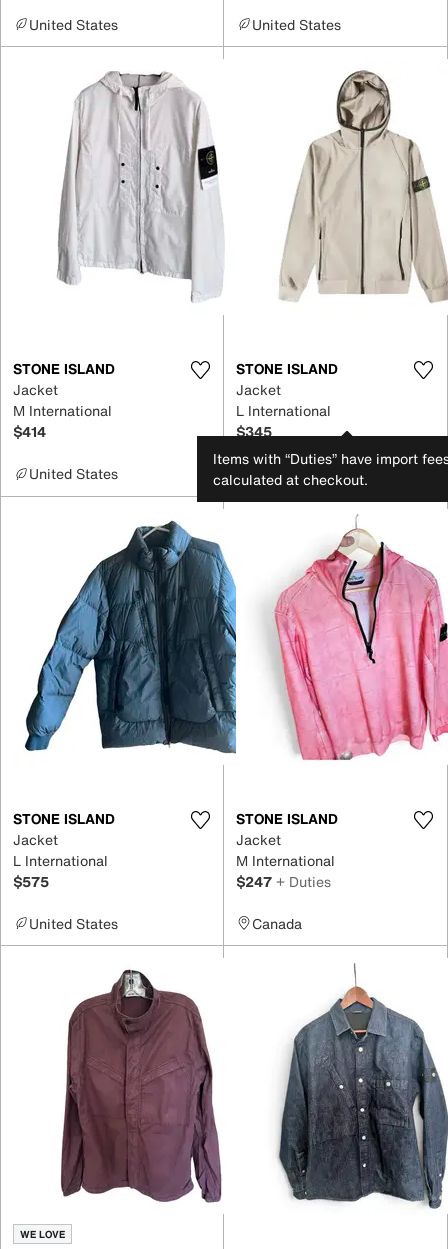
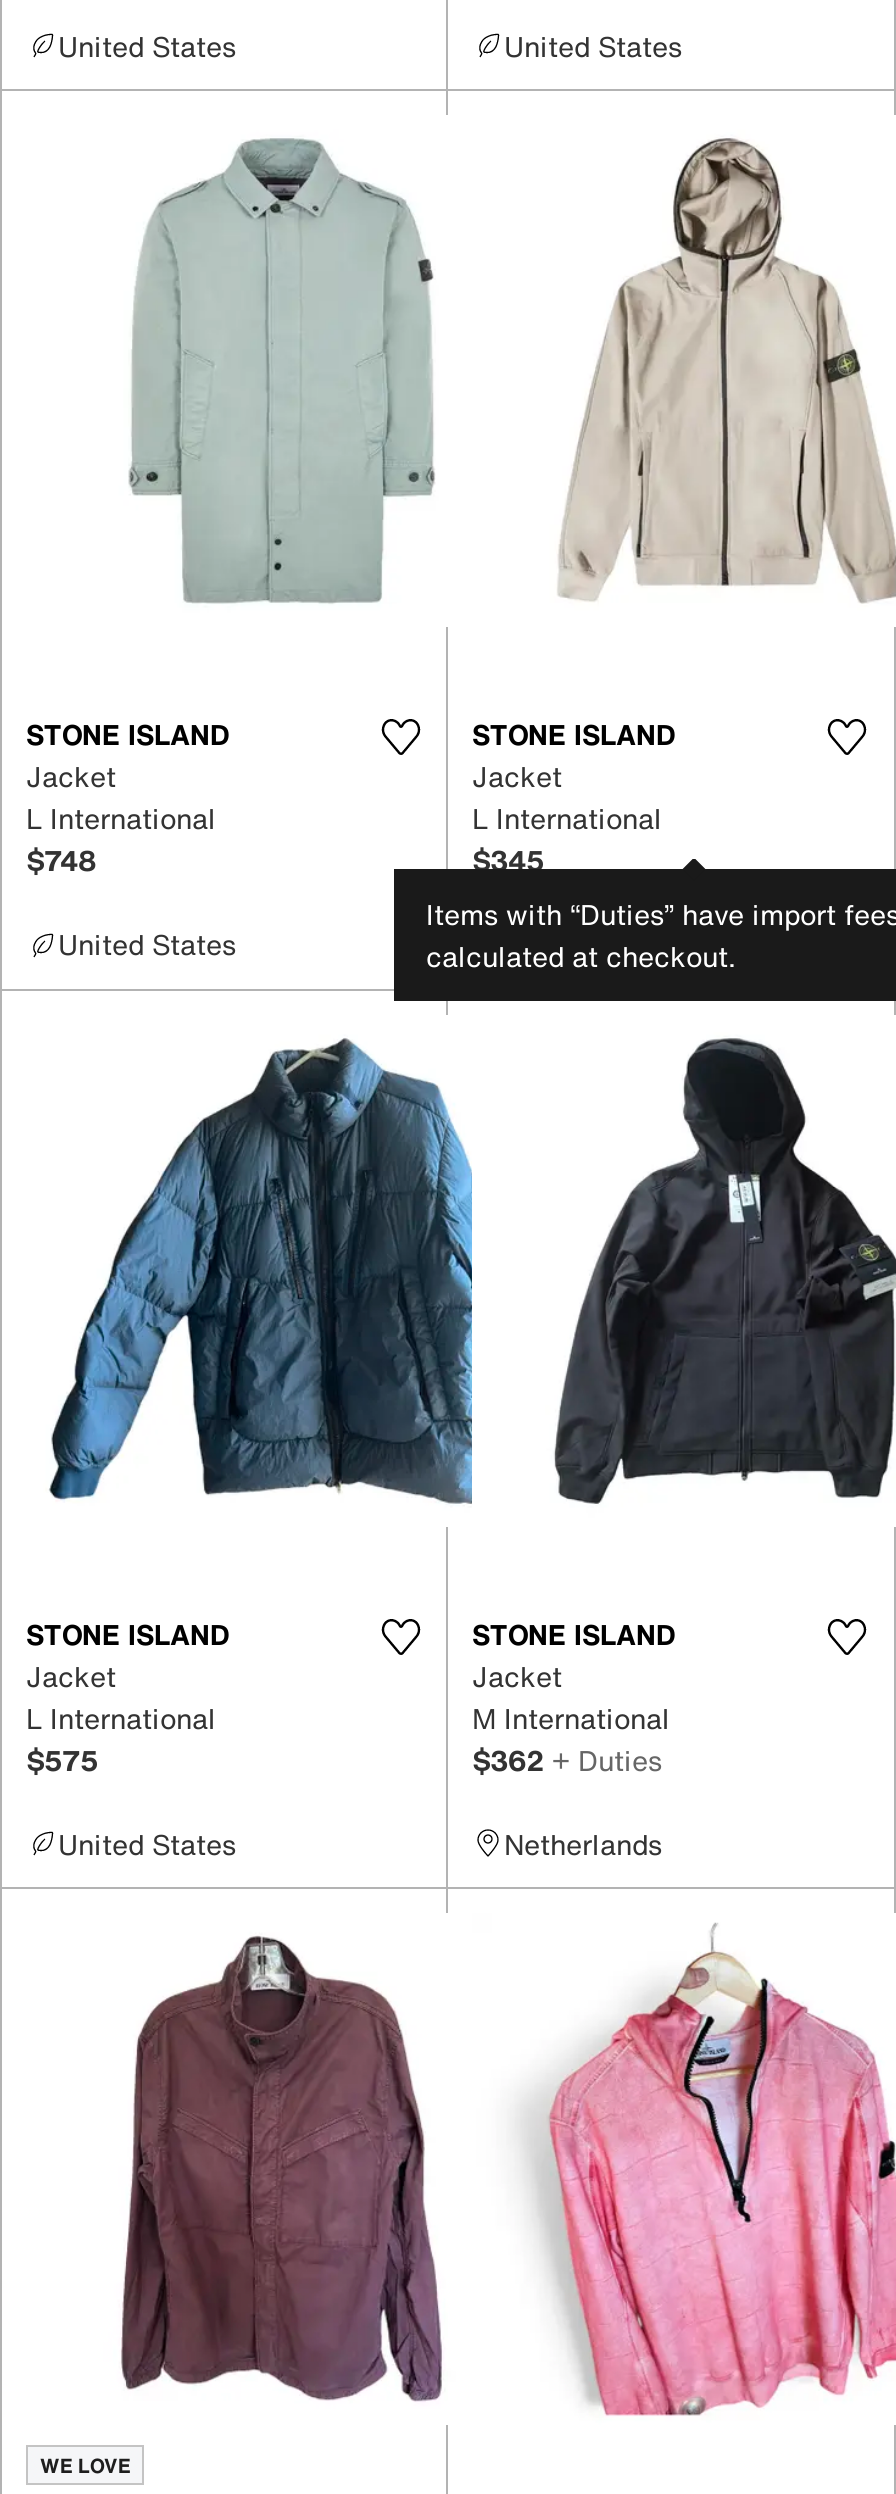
[56,71,224,303] [image] -> [116,137,444,605] [image]
[13,400,116,421] M International -> [26,797,224,839] L International
[13,421,46,442] $414 -> [26,839,96,881] $748
[262,514,445,761] [image] -> [526,1037,890,1517] [image]
[236,870,331,891] $247 + Duties -> [472,1738,662,1780] $362 + Duties
[252,912,302,933] Canada -> [504,1822,662,1864] Netherlands
[263,964,445,1210] [image] -> [524,1951,890,2417] [image]

